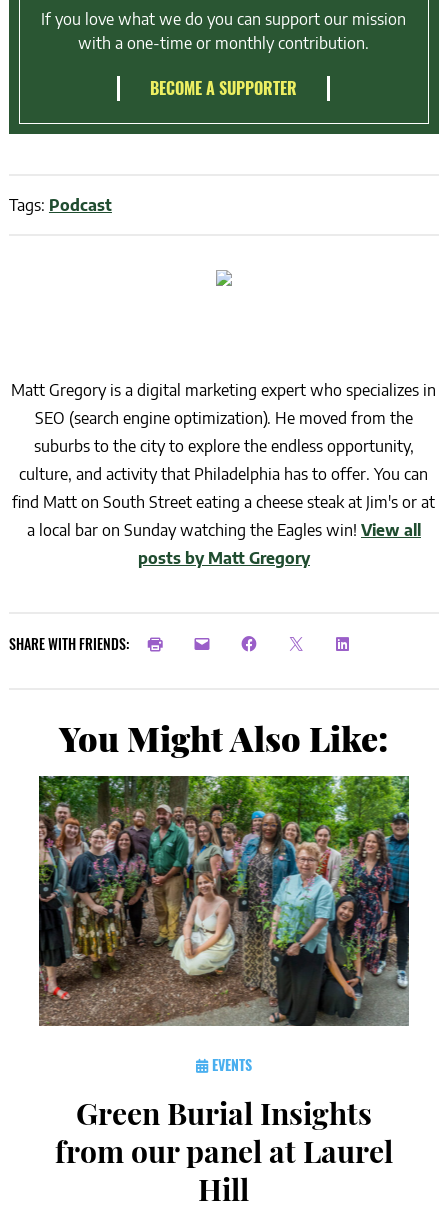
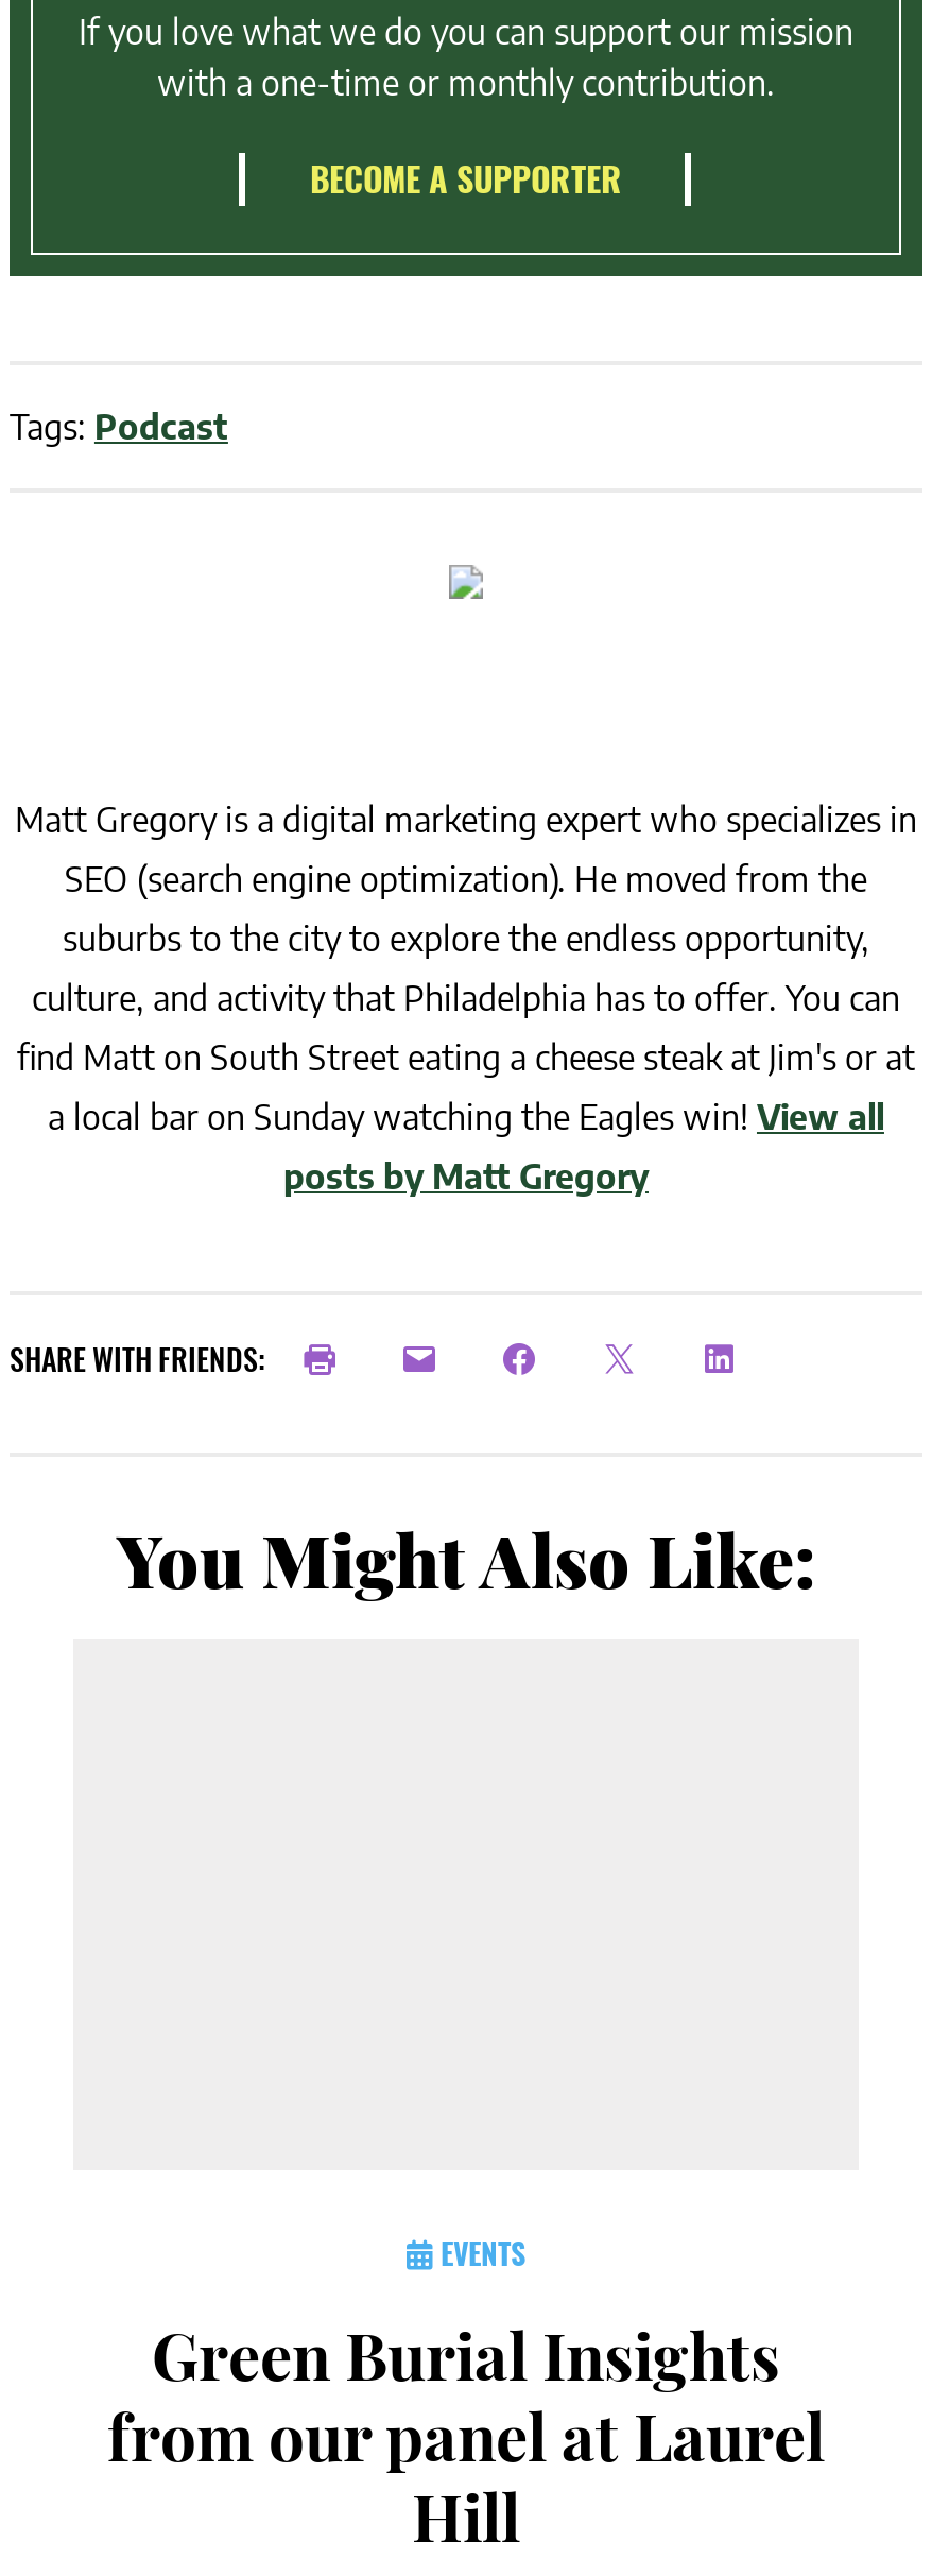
[38,775,410,1027] [image] -> none

